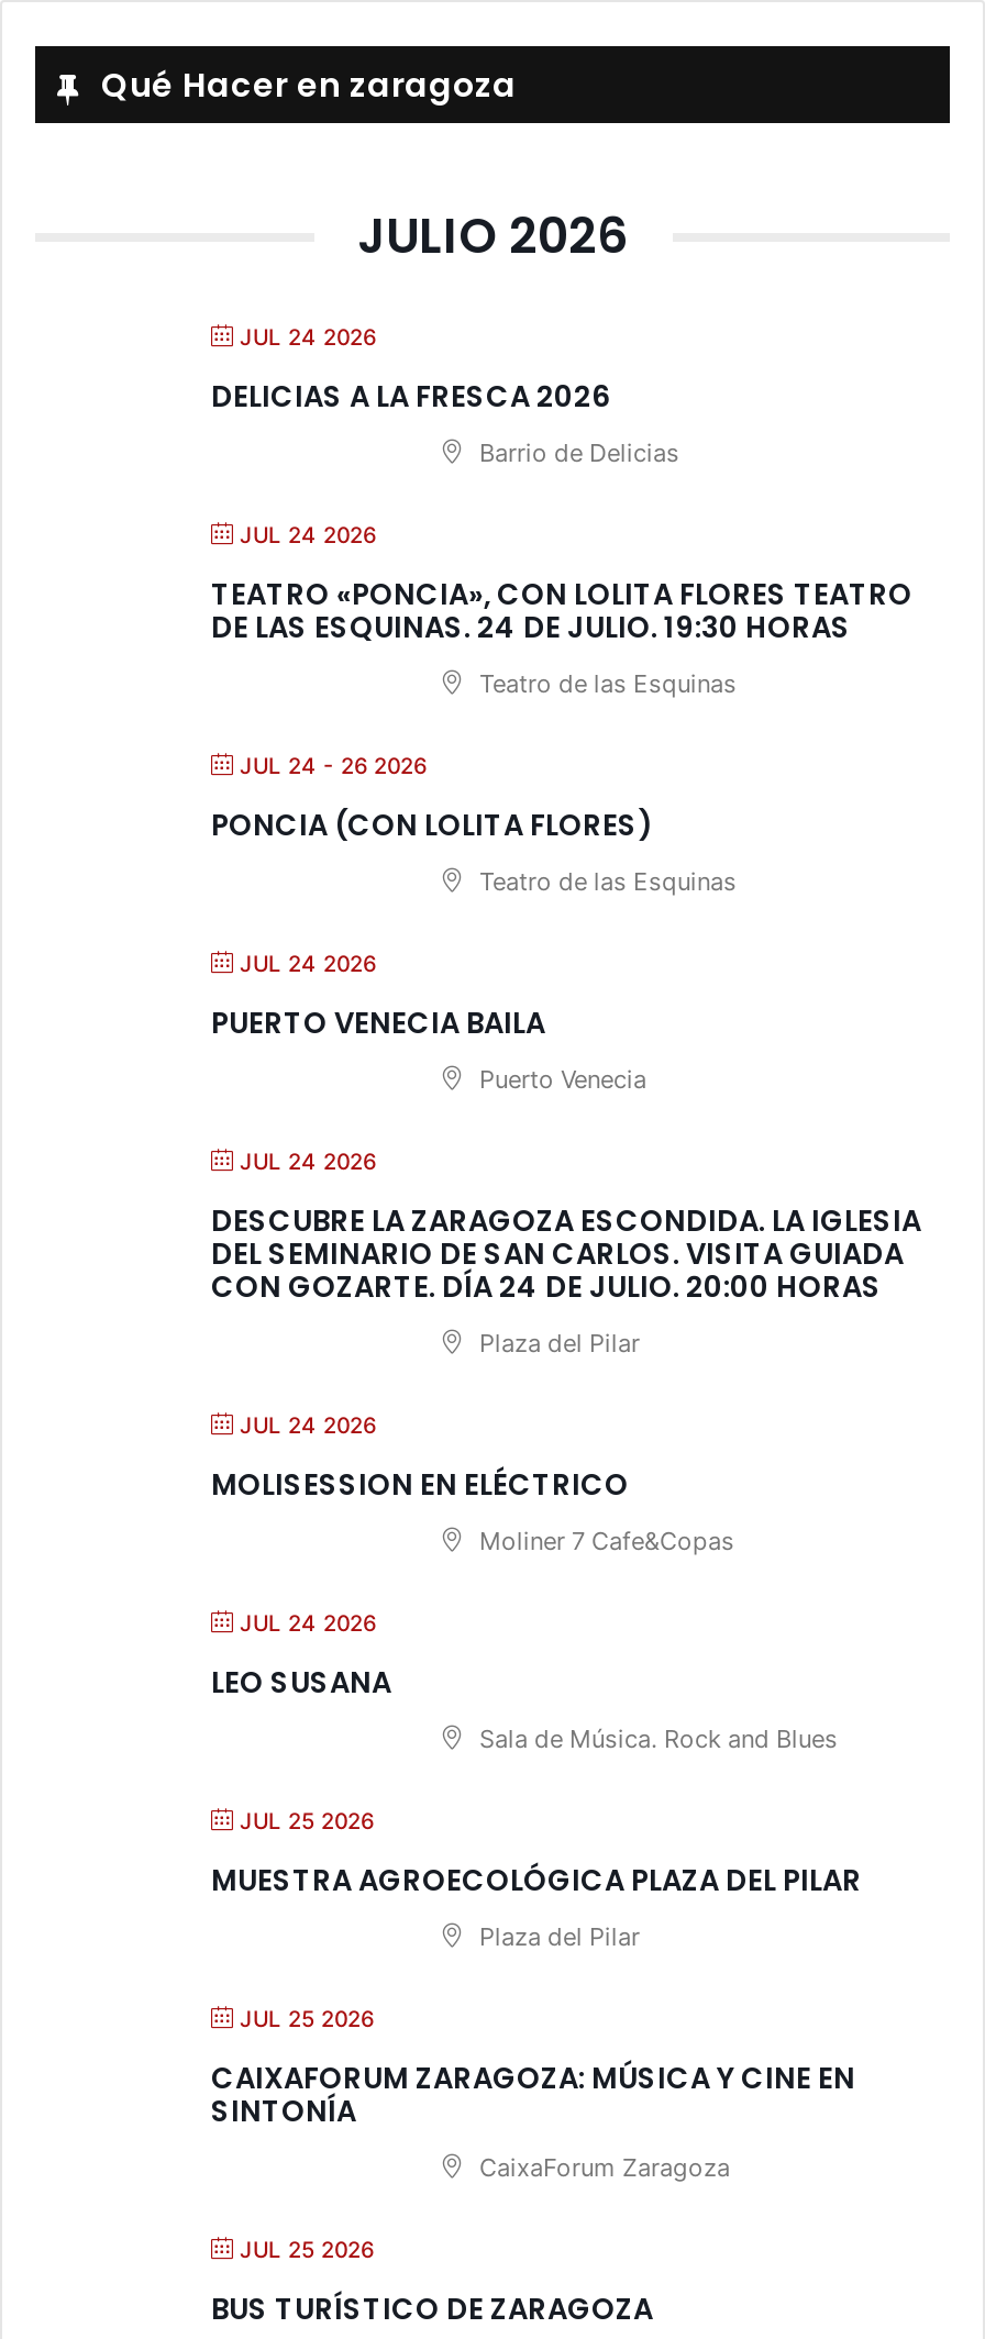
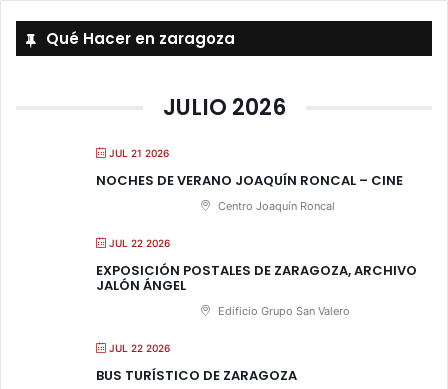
[211,322,921,2261] JUL 24 2026 | DELICIAS A LA FRESCA 2026 | Barrio de Delicias | JUL 24 2026 | TEATRO «PONCIA», CON LOLITA FLORES TEATRO | DE LAS ESQUINAS. 24 DE JULIO. 19:30 HORAS | Teatro de las Esquinas | JUL 24 - 26 2026 | PONCIA (CON LOLITA FLORES) | Teatro de las Esquinas | JUL 24 2026 | PUERTO VENECIA BAILA | Puerto Venecia | JUL 24 2026 | DESCUBRE LA ZARAGOZA ESCONDIDA. LA IGLESIA | DEL SEMINARIO DE SAN CARLOS. VISITA GUIADA | CON GOZARTE. DÍA 24 DE JULIO. 20:00 HORAS | Plaza del Pilar | JUL 24 2026 | MOLISESSION EN ELÉCTRICO | Moliner 7 Cafe&Copas | JUL 24 2026 | LEO SUSANA | Sala de Música. Rock and Blues | JUL 25 2026 | MUESTRA AGROECOLÓGICA PLAZA DEL PILAR | Plaza del Pilar | JUL 25 2026 | CAIXAFORUM ZARAGOZA: MÚSICA Y CINE EN | SINTONÍA | CaixaForum Zaragoza | JUL 25 2026 -> [96,146,417,353] JUL 21 2026 | NOCHES DE VERANO JOAQUÍN RONCAL – CINE | Centro Joaquín Roncal | JUL 22 2026 | EXPOSICIÓN POSTALES DE ZARAGOZA, ARCHIVO | JALÓN ÁNGEL | Edificio Grupo San Valero | JUL 22 2026

